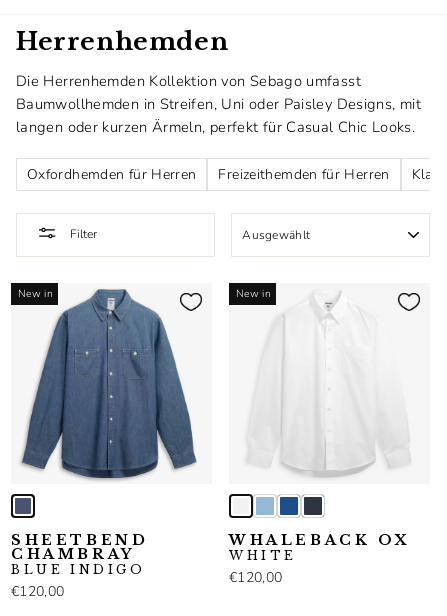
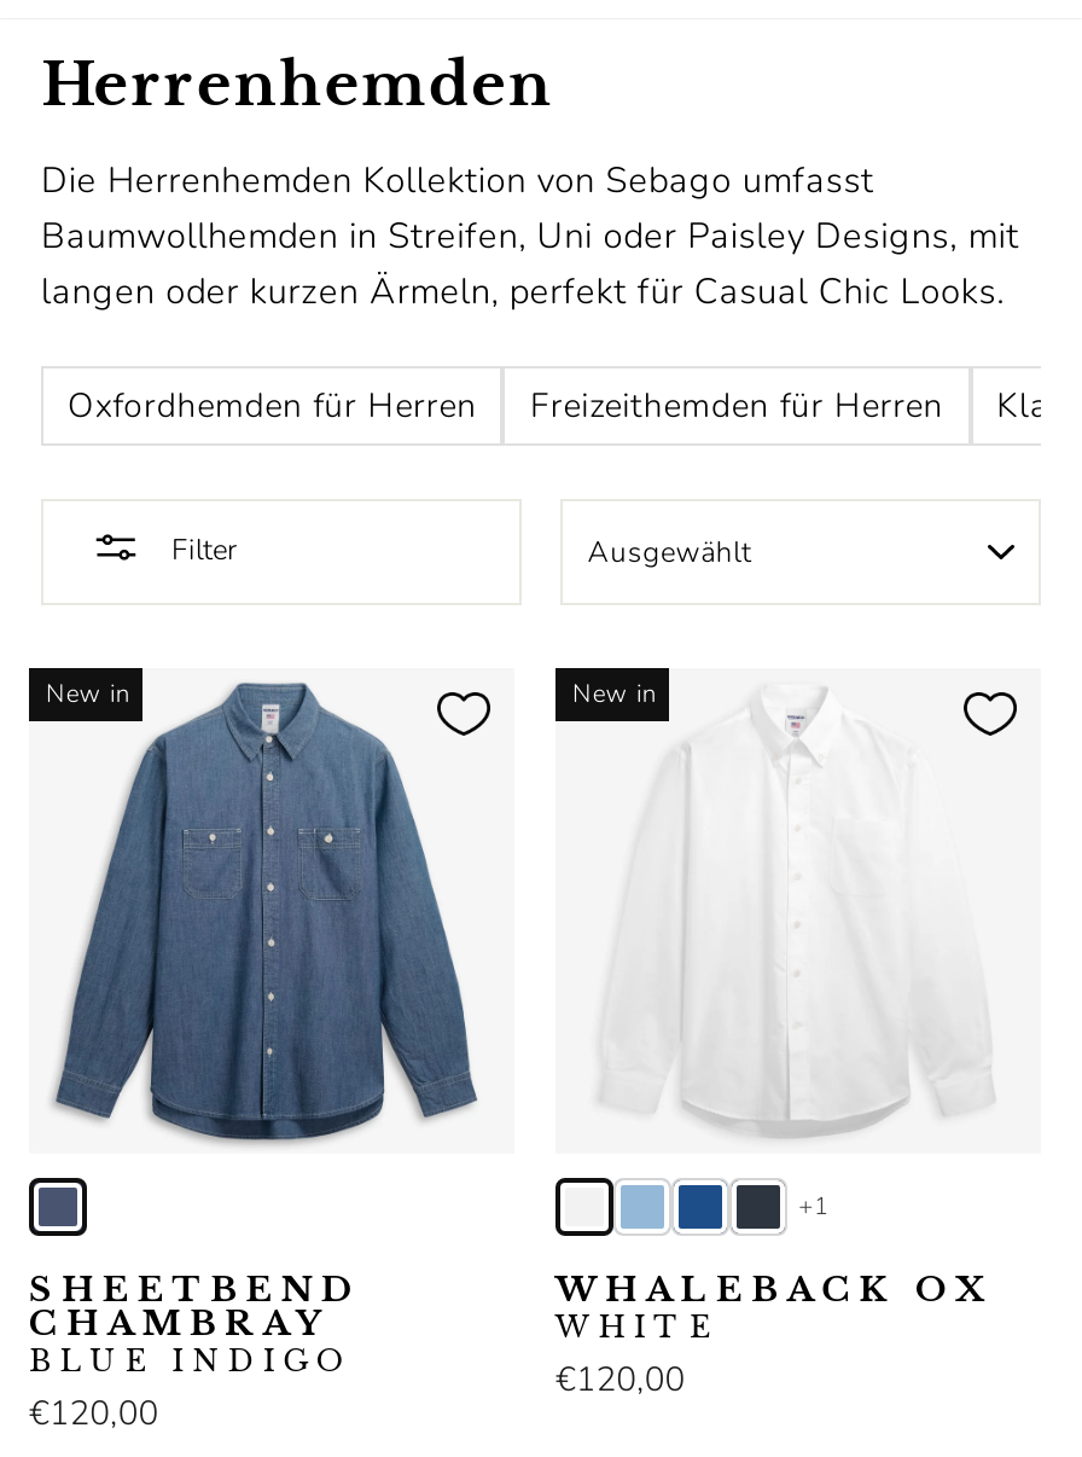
none -> [798,1190,829,1224] +1

